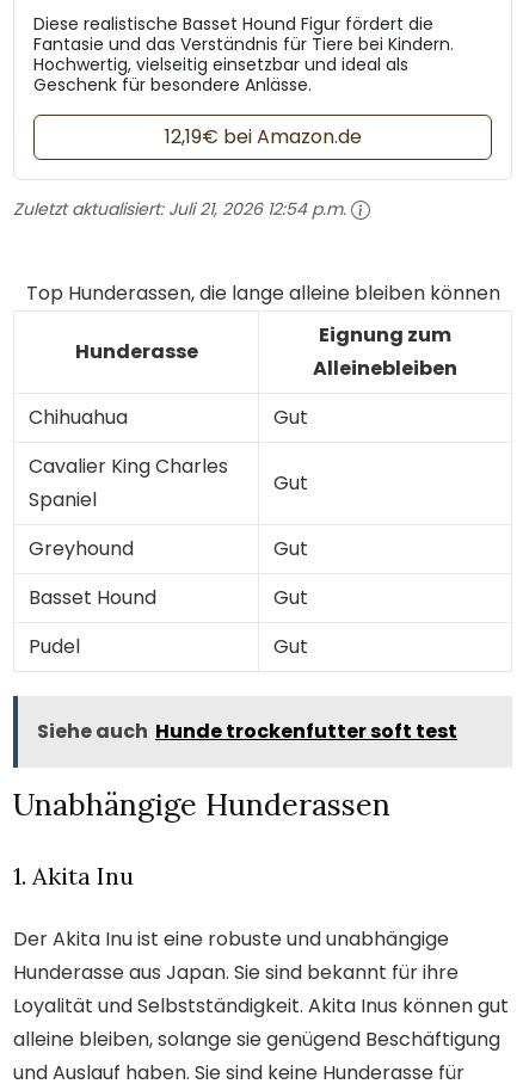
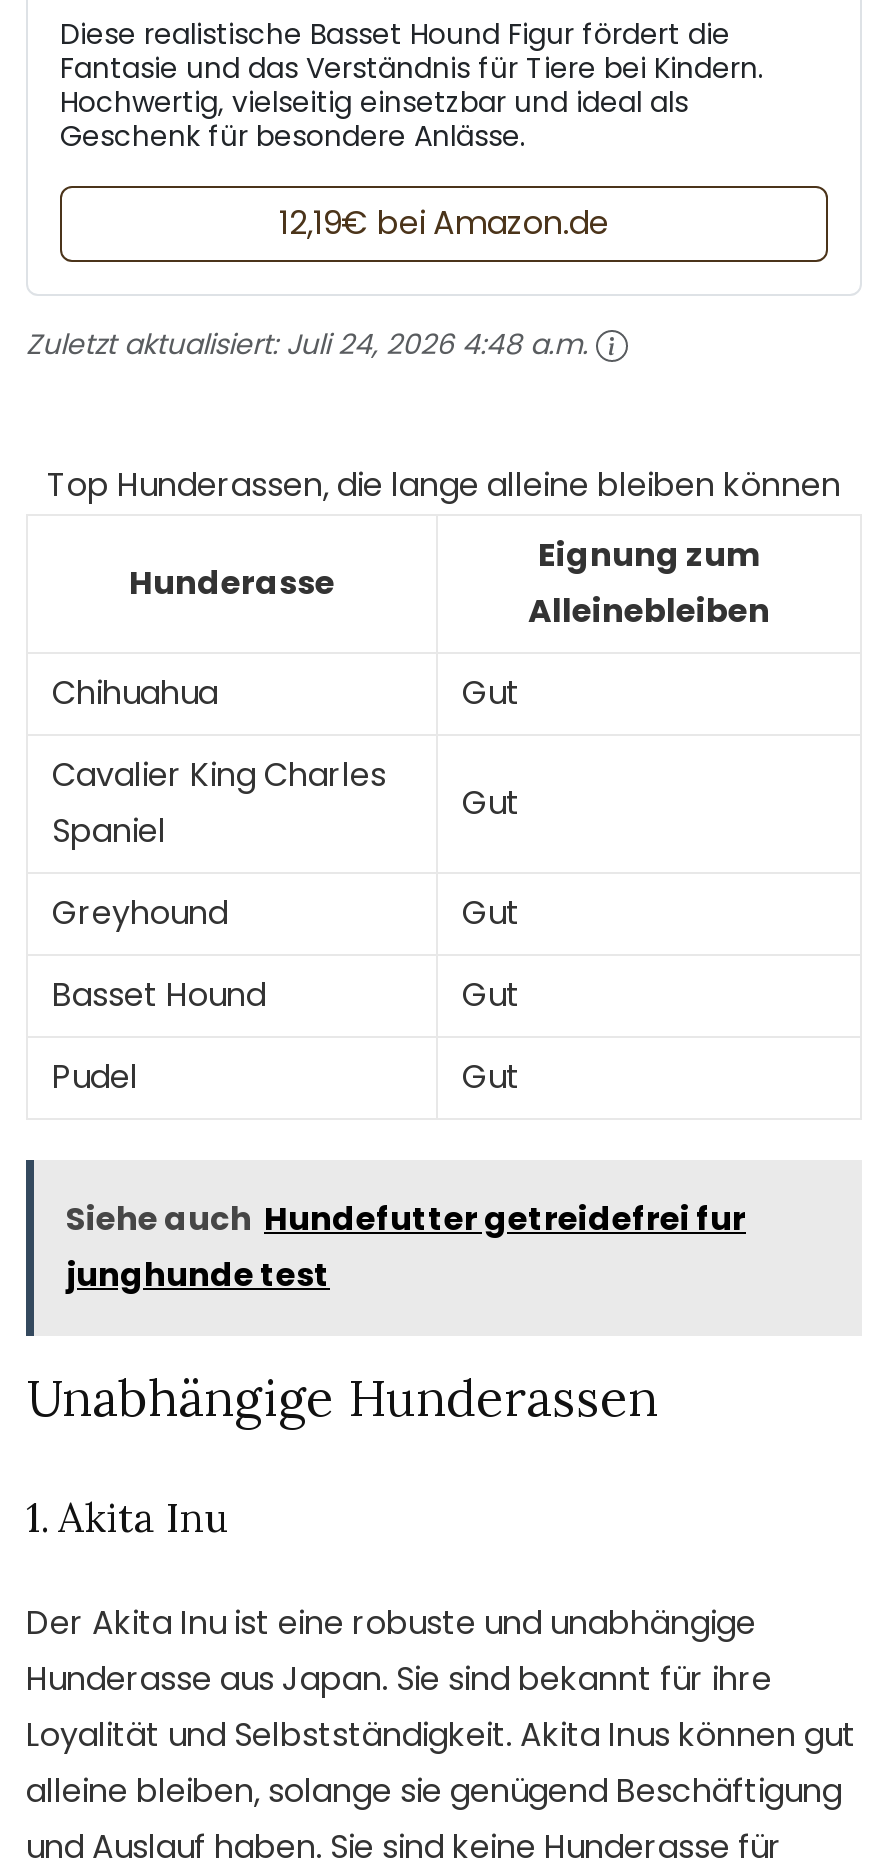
[13,197,346,221] Zuletzt aktualisiert: Juli 21, 2026 12:54 p.m. -> [26,324,588,364] Zuletzt aktualisiert: Juli 24, 2026 4:48 a.m.
[37,718,457,745] Siehe auch Hunde trockenfutter soft test -> [66,1197,746,1299] Siehe auch Hundefutter getreidefrei fur | junghunde test

